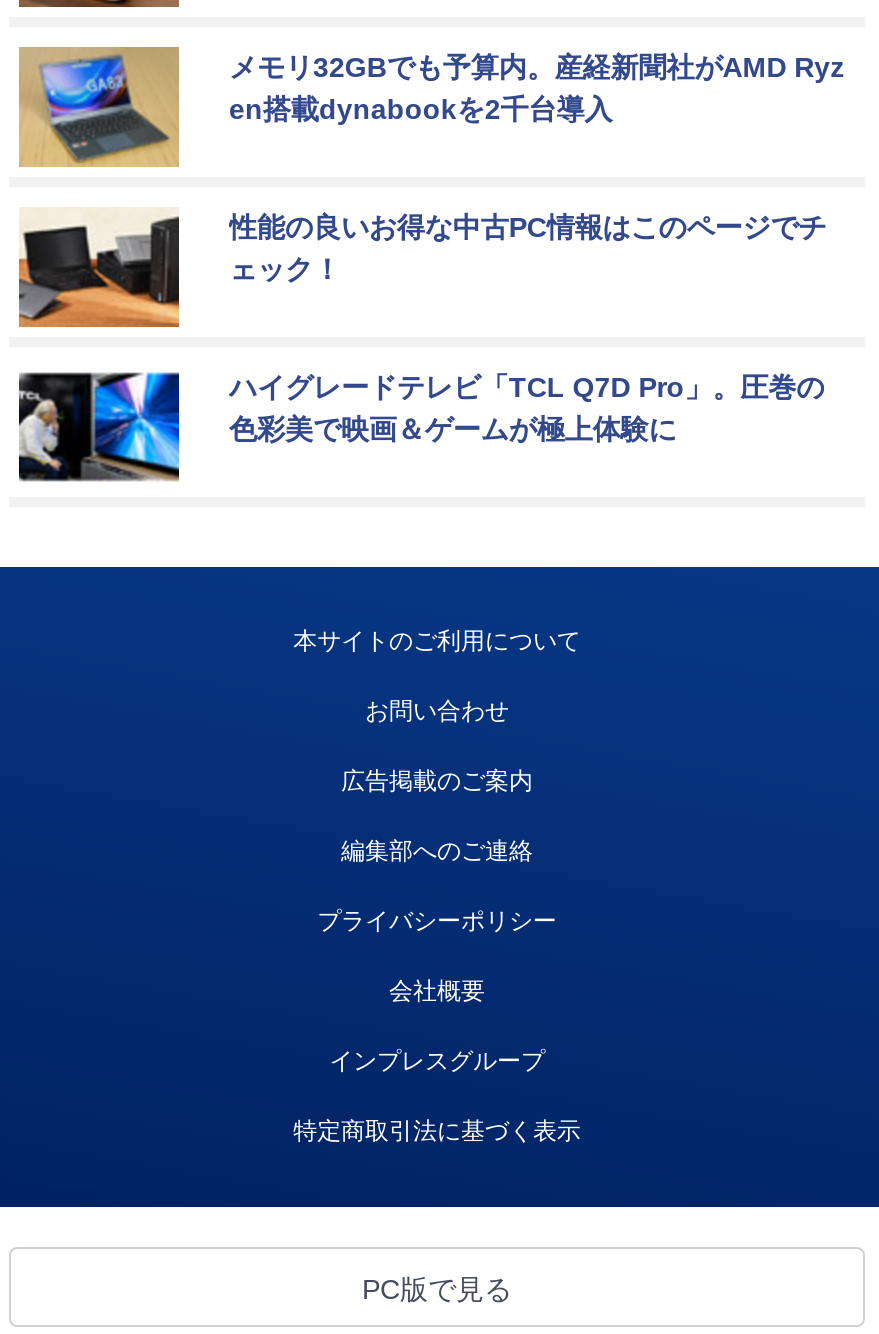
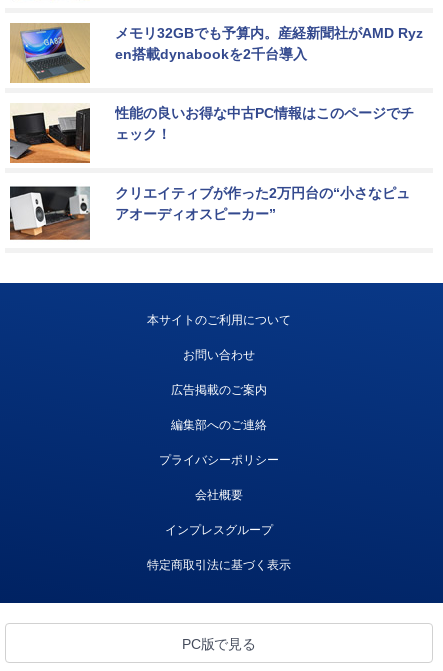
[17,371,824,482] [image] | ハイグレードテレビ「TCL Q7D Pro」。圧巻の | 色彩美で映画＆ゲームが極上体験に -> [9,185,410,240] [image] | クリエイティブが作った2万円台の“小さなピュ | アオーディオスピーカー”

